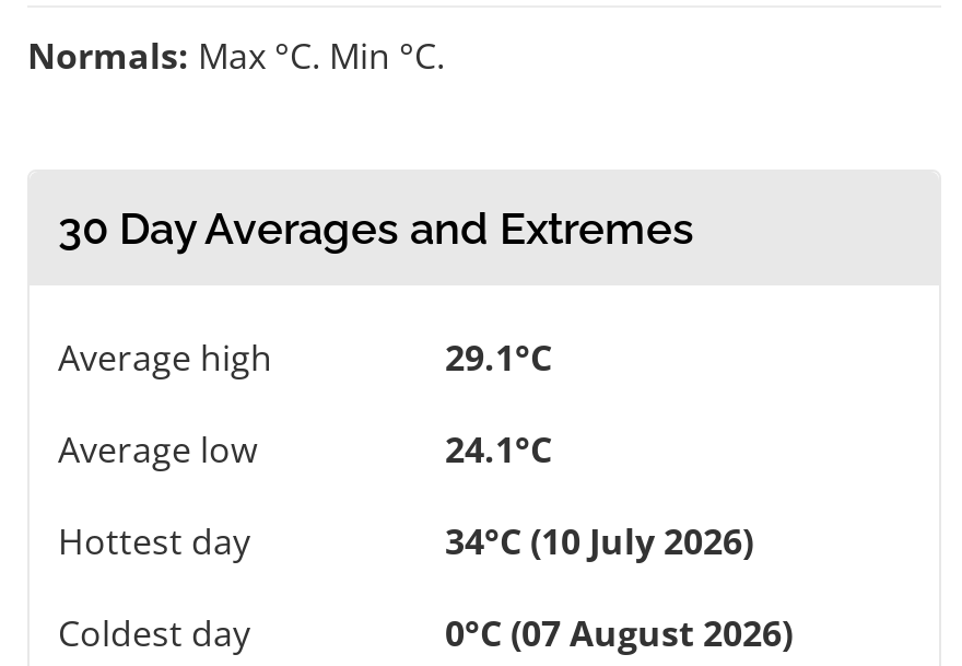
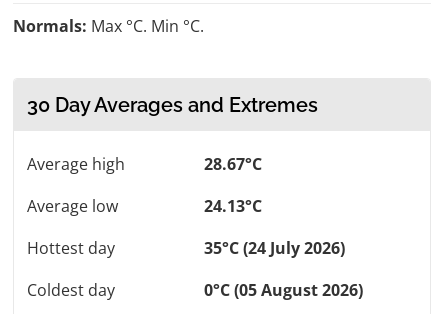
[445,333,552,381] 29.1°C -> [204,153,262,175] 28.67°C
[445,425,552,473] 24.1°C -> [204,195,262,217] 24.13°C
[445,517,753,565] 34°C (10 July 2026) -> [204,237,345,259] 35°C (24 July 2026)
[445,608,793,657] 0°C (07 August 2026) -> [204,279,363,301] 0°C (05 August 2026)

